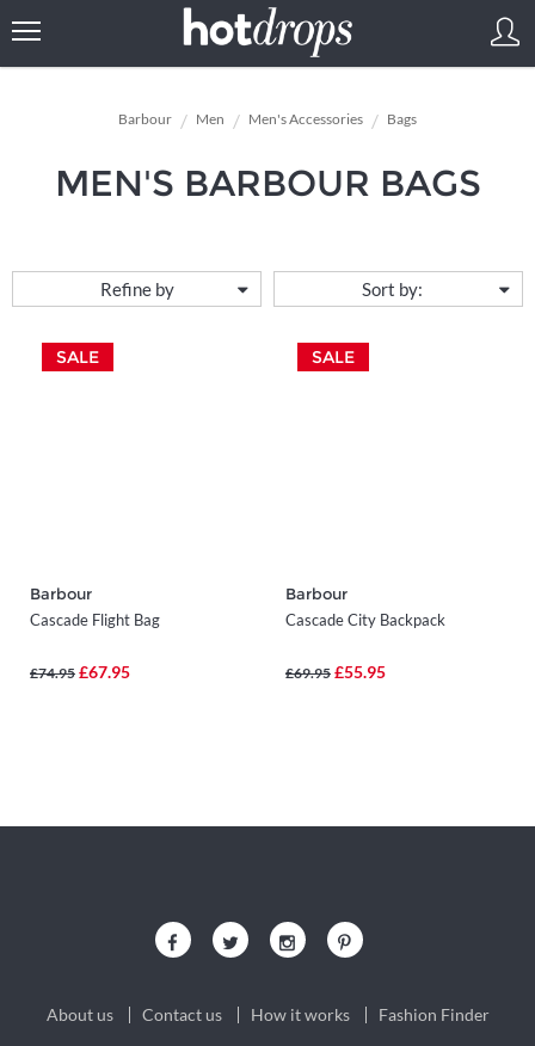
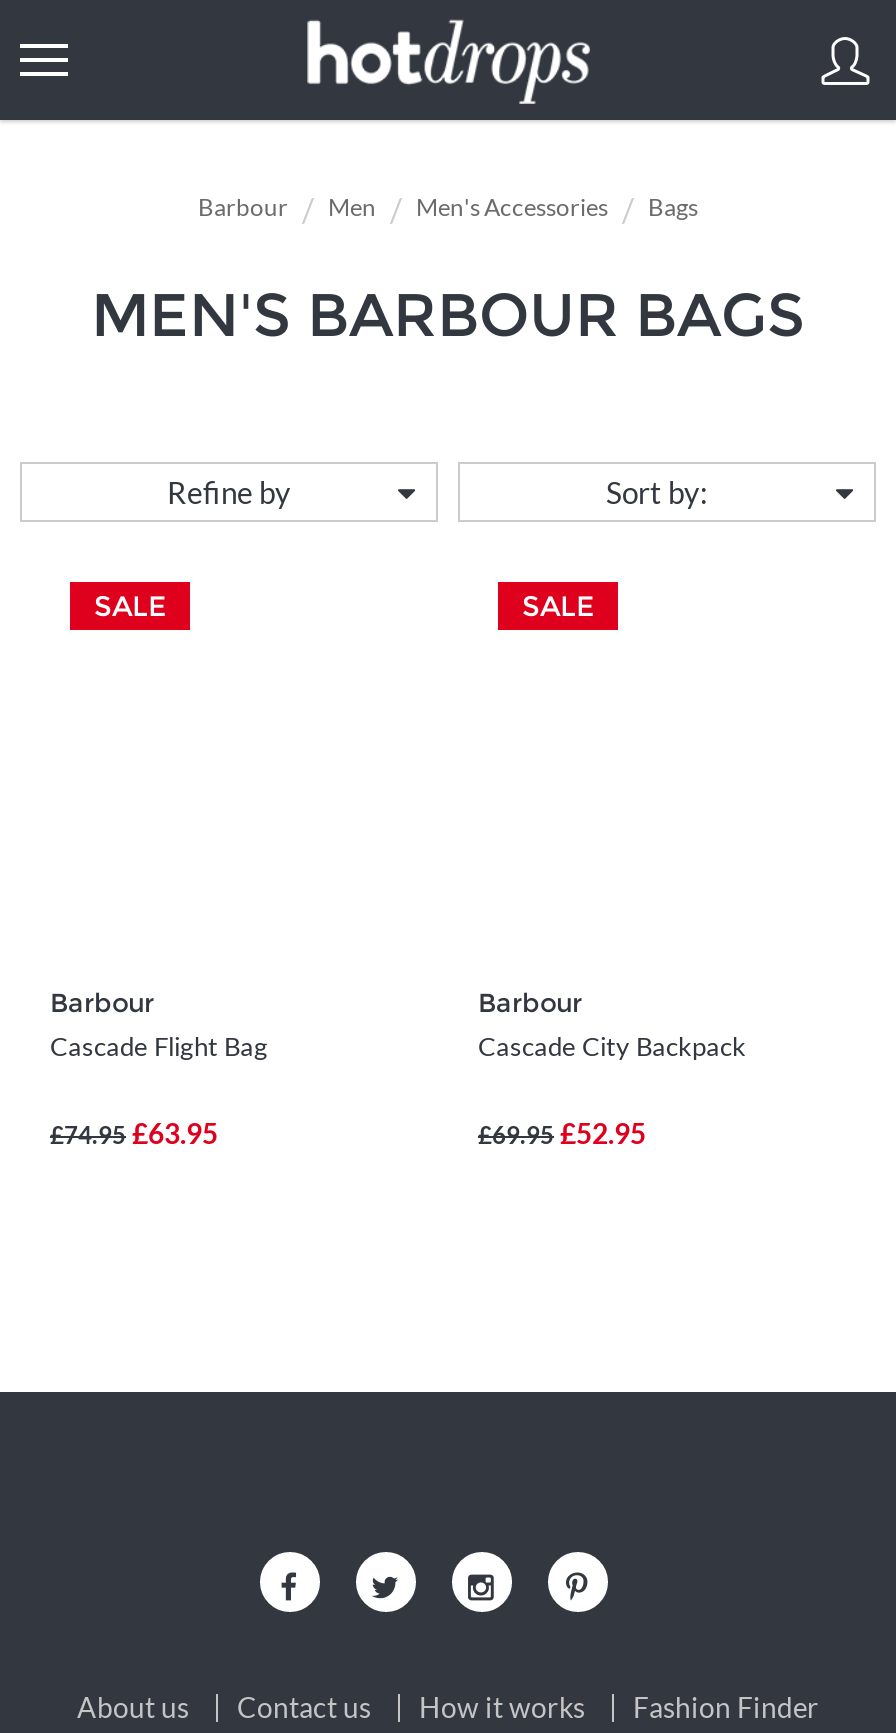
[30,662,130,682] £74.95 £67.95 -> [50,1116,218,1150] £74.95 £63.95
[285,662,386,682] £69.95 £55.95 -> [478,1116,646,1150] £69.95 £52.95

